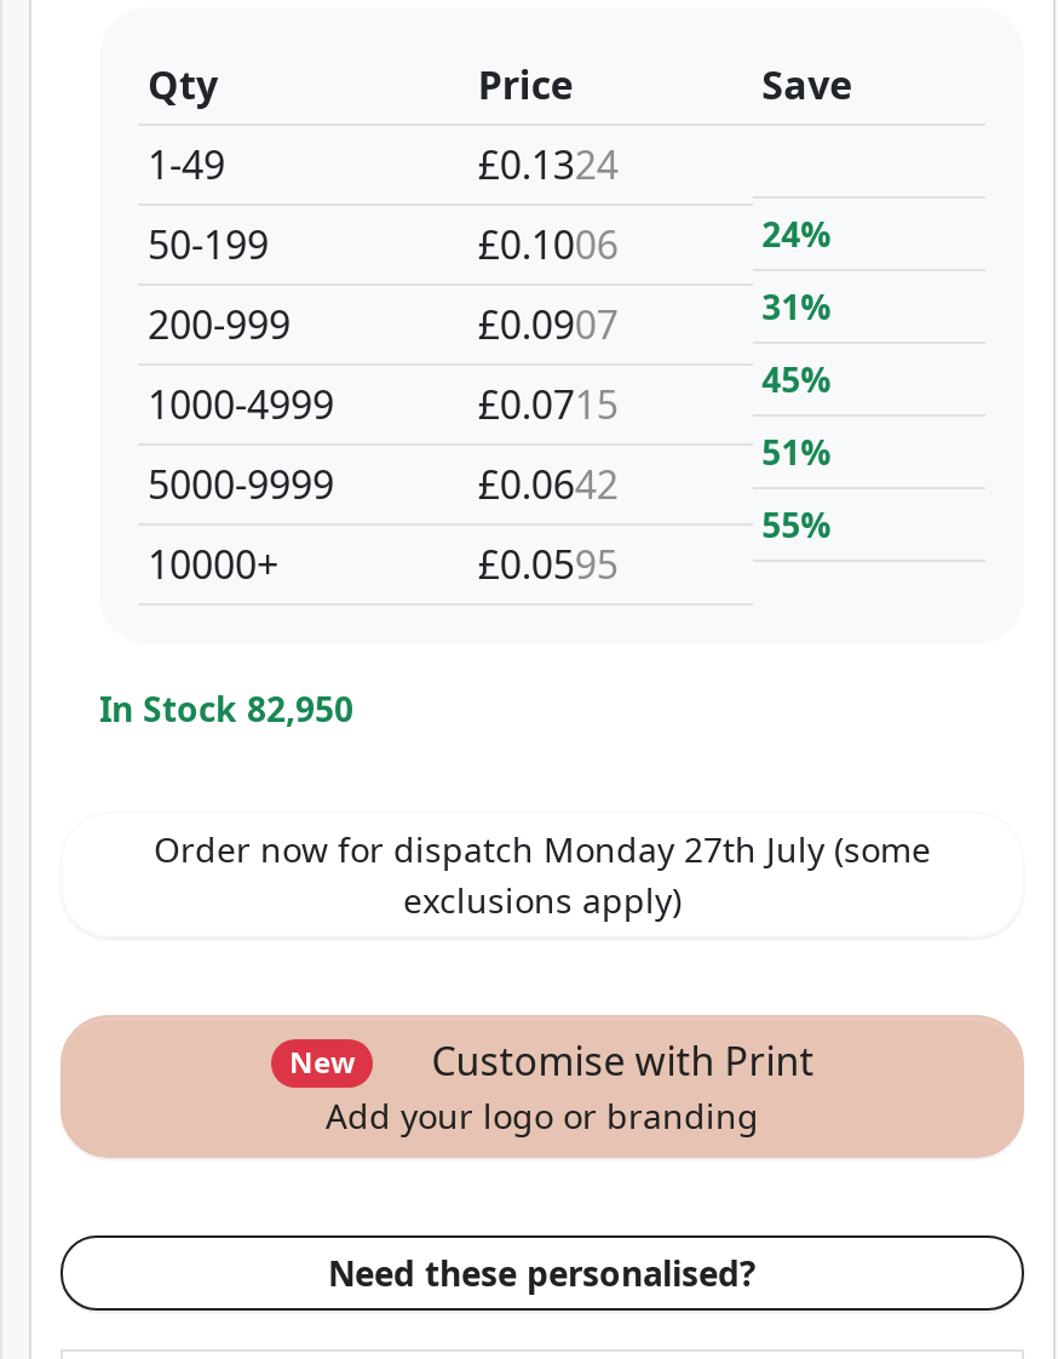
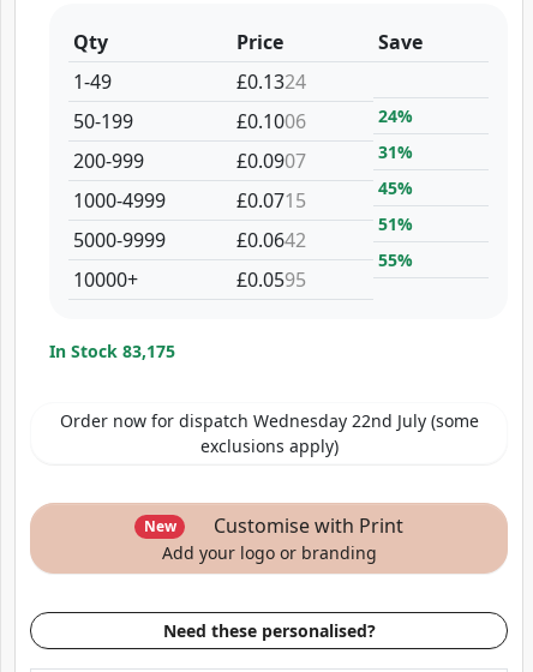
[99,686,353,732] In Stock 82,950 -> [49,340,175,363] In Stock 83,175
[154,827,931,873] Order now for dispatch Monday 27th July (some -> [59,409,478,432] Order now for dispatch Wednesday 22nd July (some

